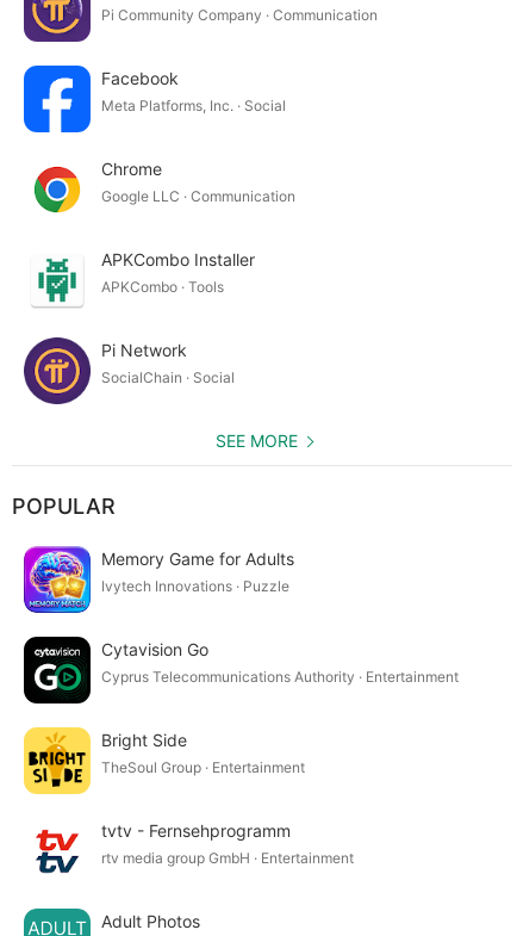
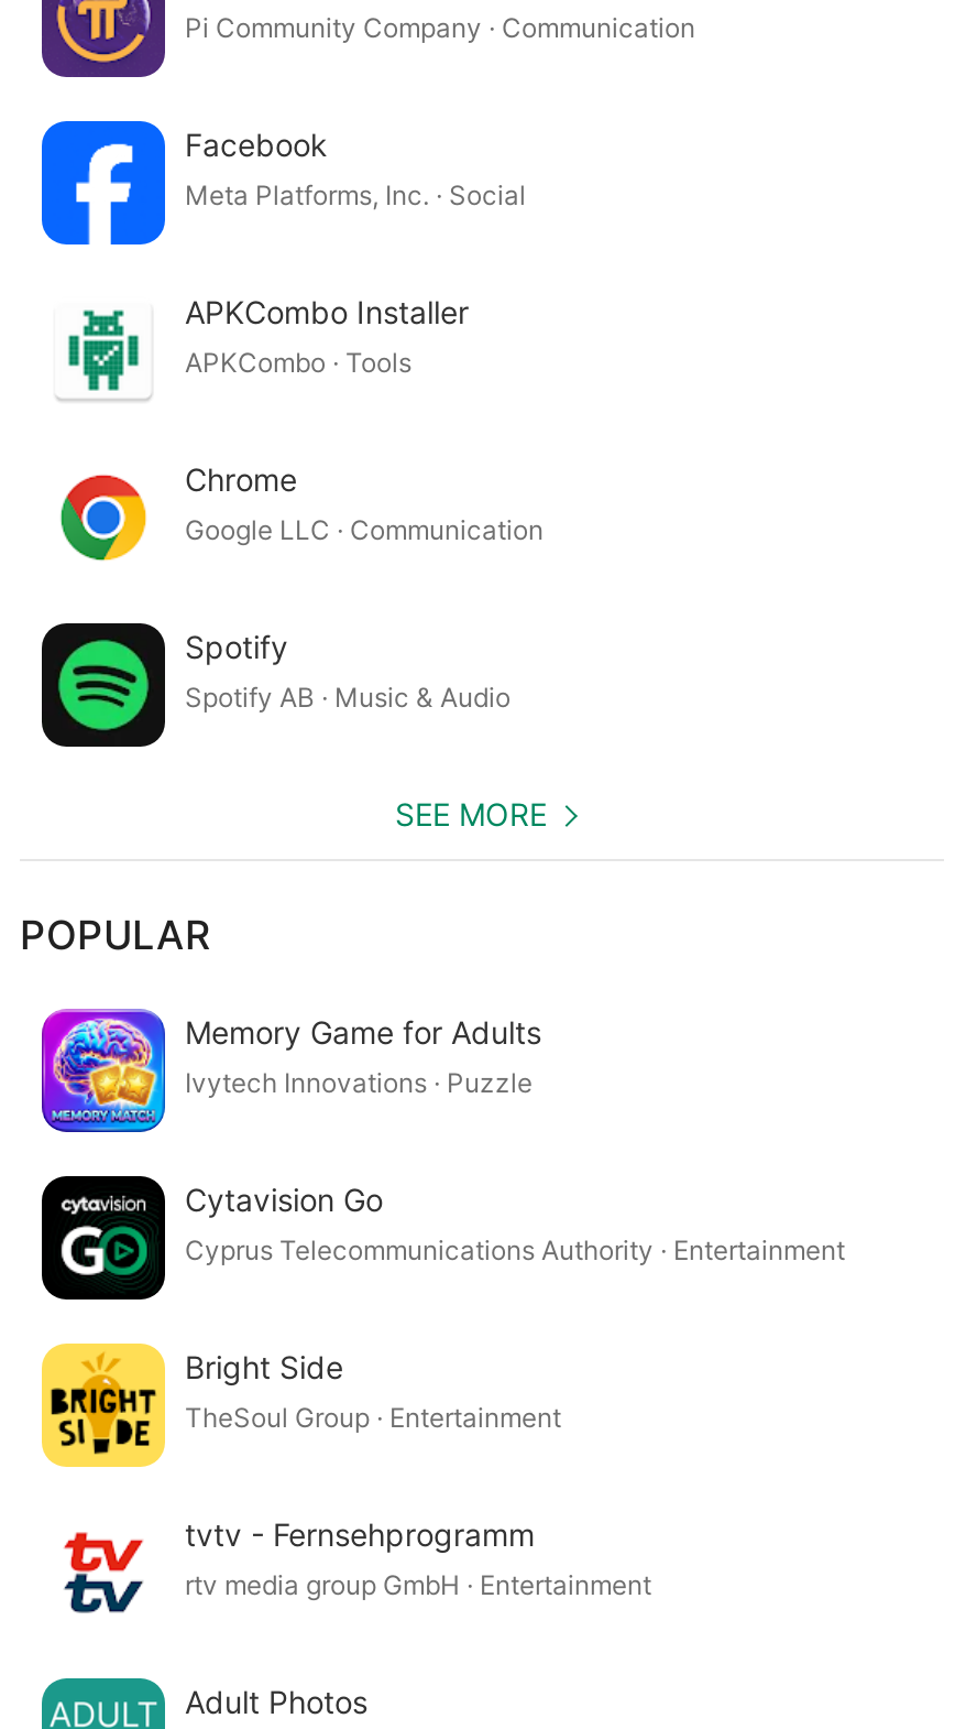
moved [33,158,295,213] -> [59,459,544,562]: [image] | Chrome | Google LLC · Communication
moved [35,249,255,303] -> [62,292,469,392]: [image] | APKCombo Installer | APKCombo · Tools
[23,336,235,405] [image] | Pi Network | SocialChain · Social -> [40,621,511,749] [image] | Spotify | Spotify AB · Music & Audio

